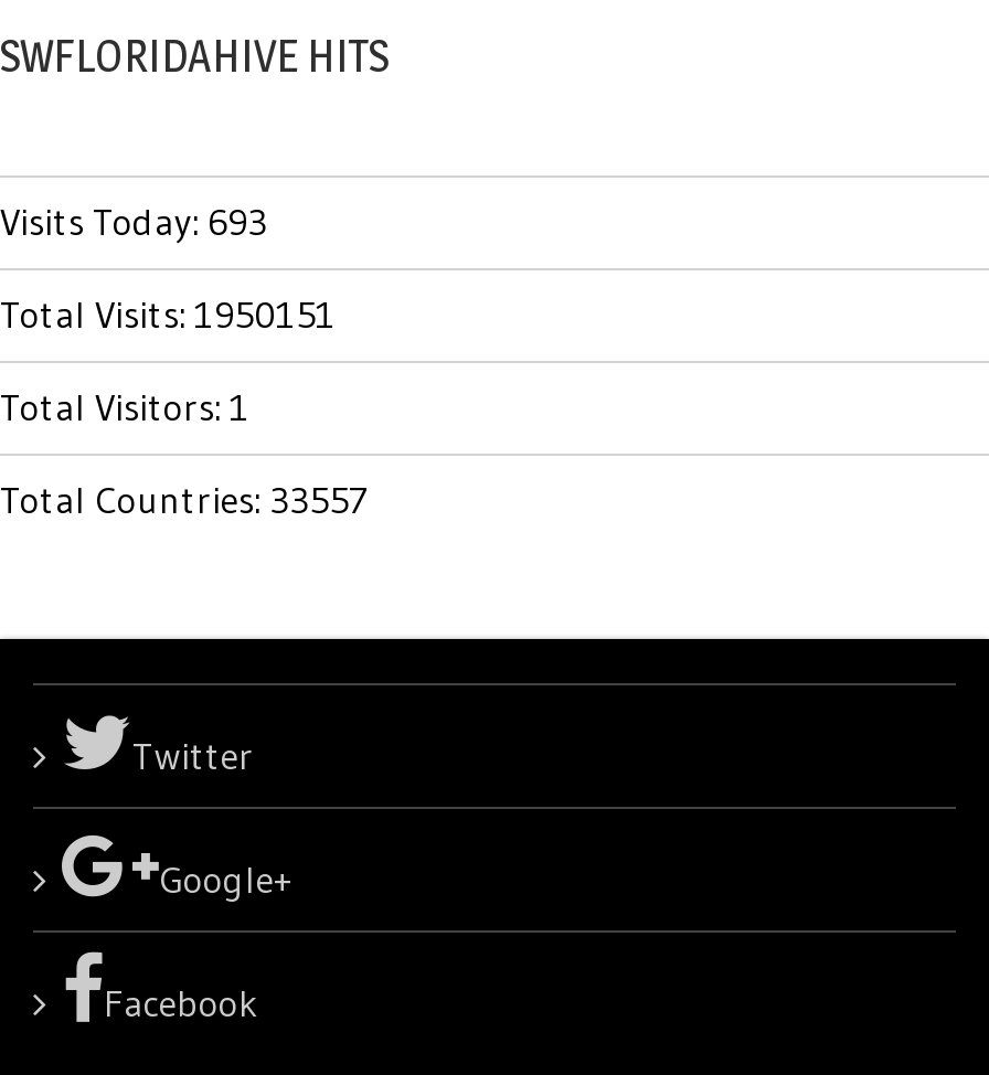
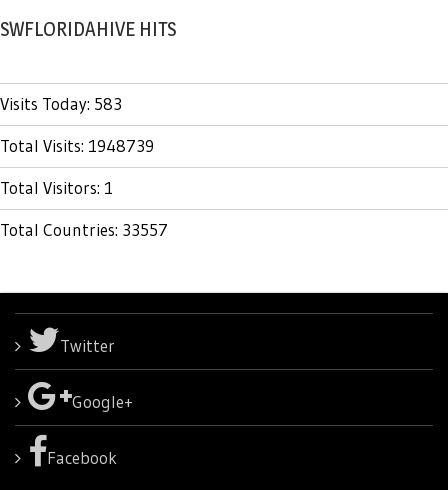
[0,197,267,243] Visits Today: 693 -> [0,93,122,114] Visits Today: 583
[0,290,336,336] Total Visits: 1950151 -> [0,135,154,156] Total Visits: 1948739

